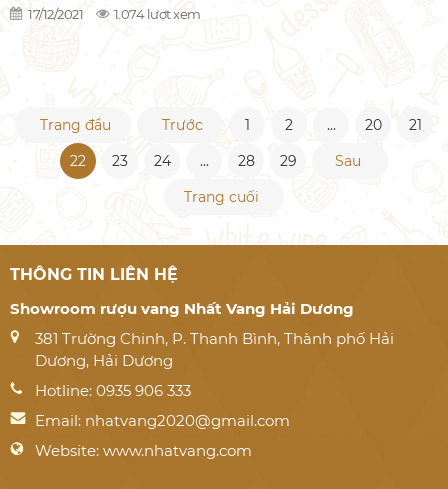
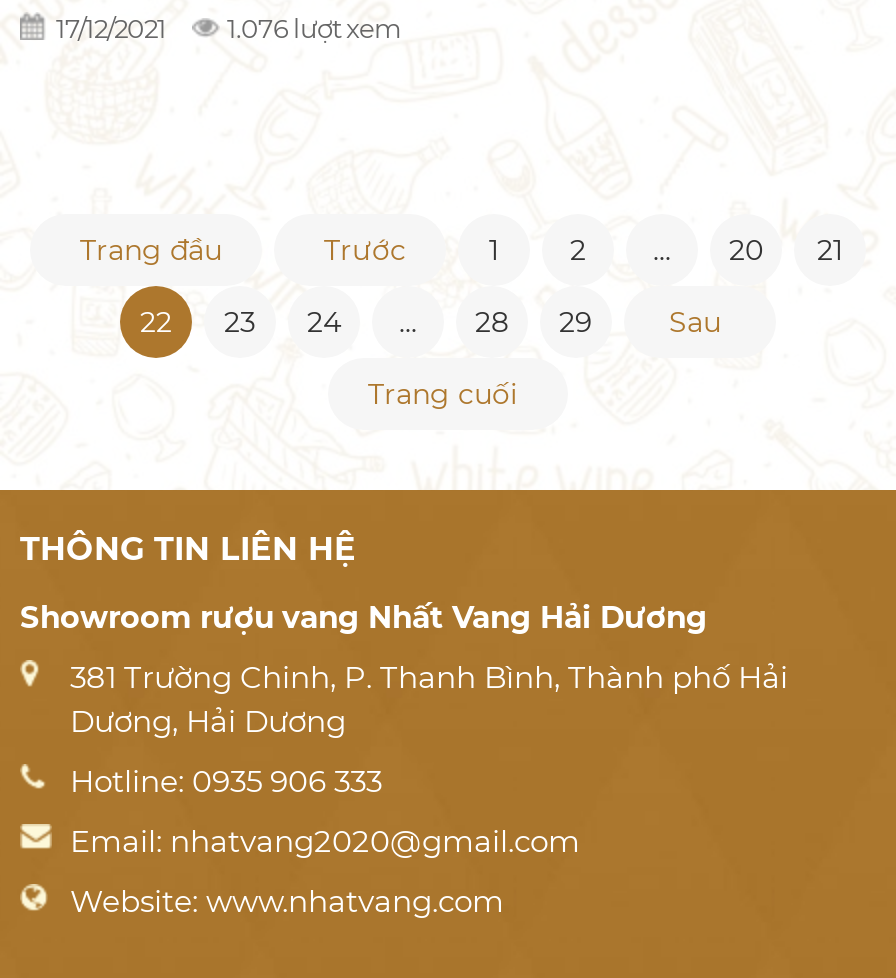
[113,6,200,22] 1.074 lượt xem -> [227,12,401,44] 1.076 lượt xem

